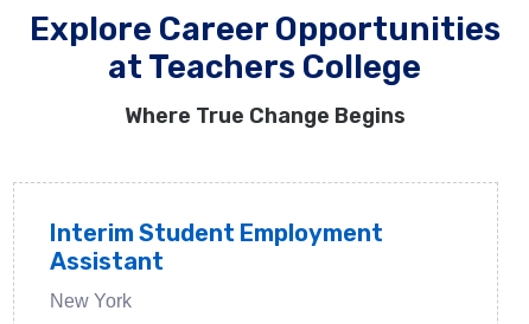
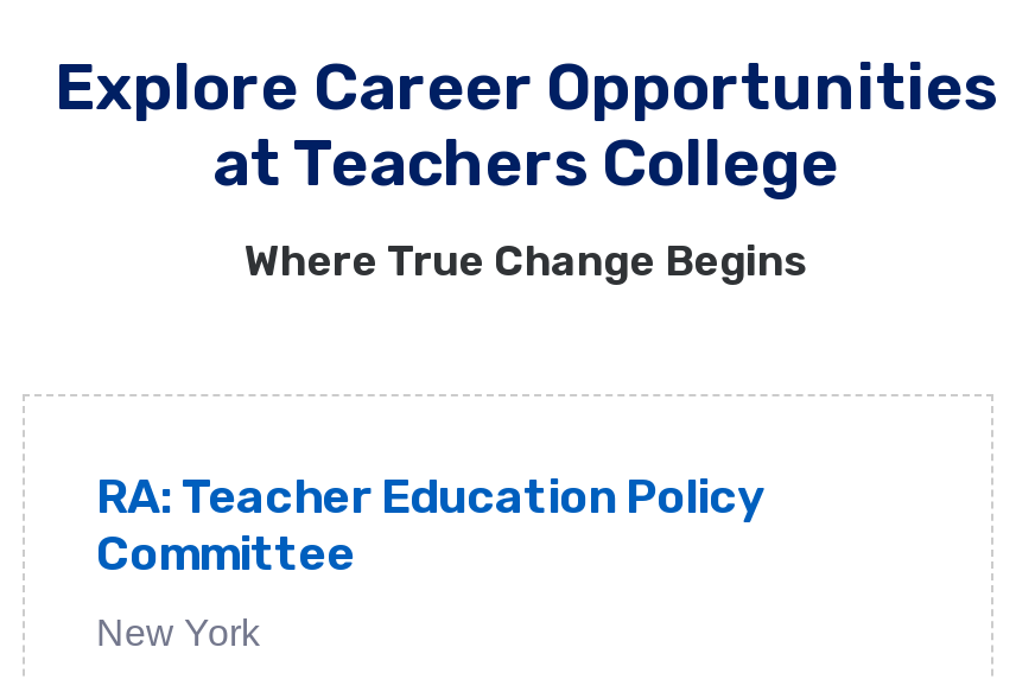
[50,219,383,276] Interim Student Employment | Assistant -> [96,468,763,582] RA: Teacher Education Policy | Committee

